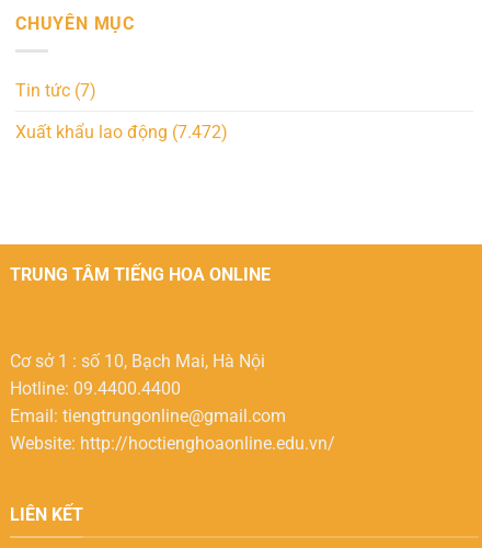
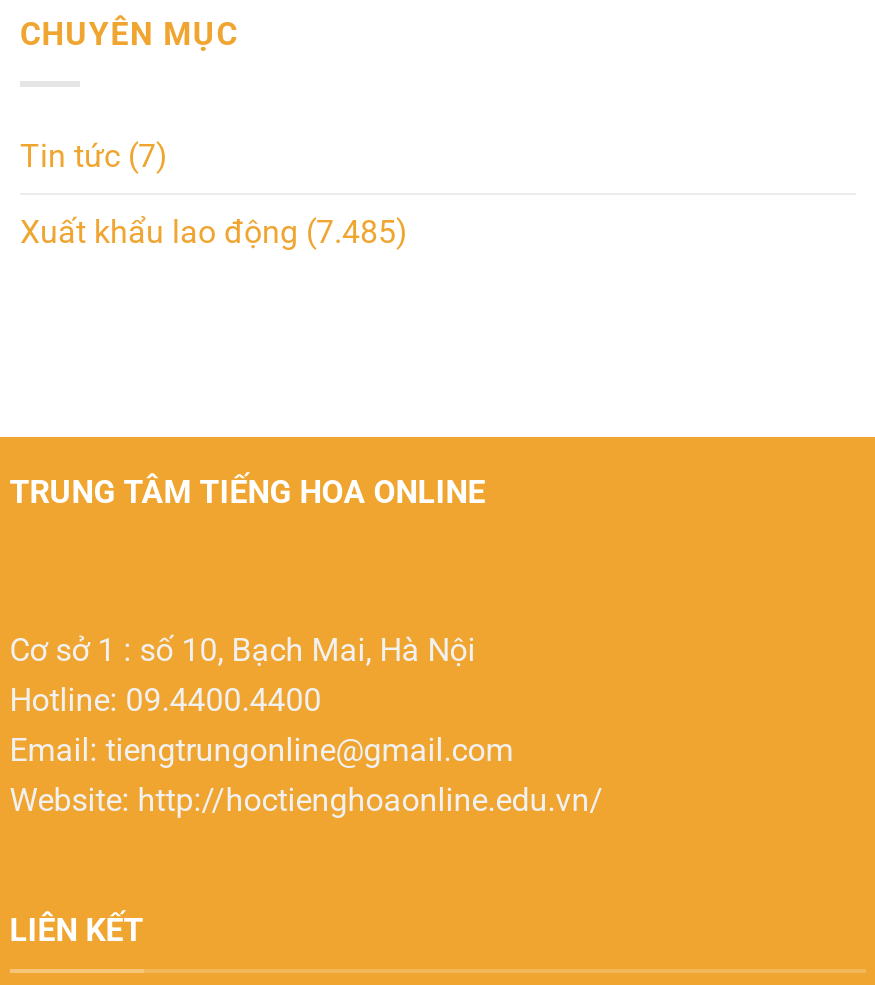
[15,121,228,142] Xuất khẩu lao động (7.472) -> [20,212,408,250] Xuất khẩu lao động (7.485)

